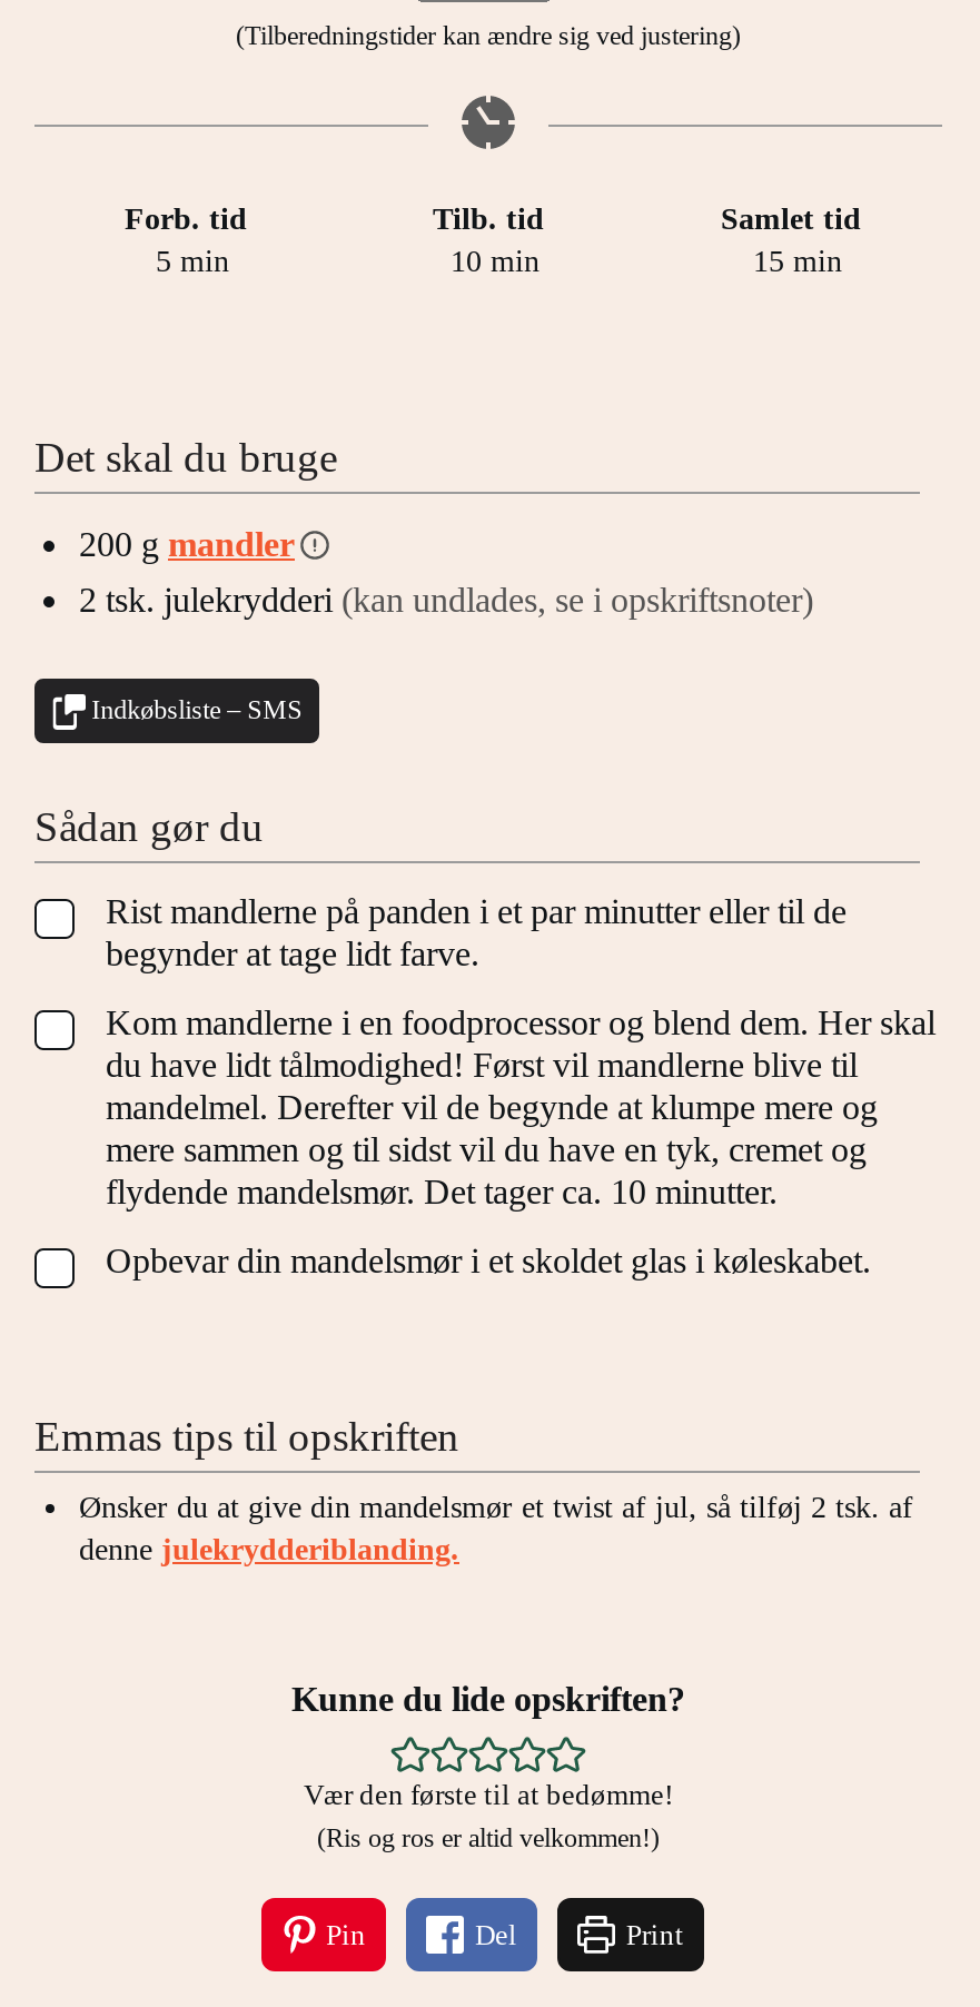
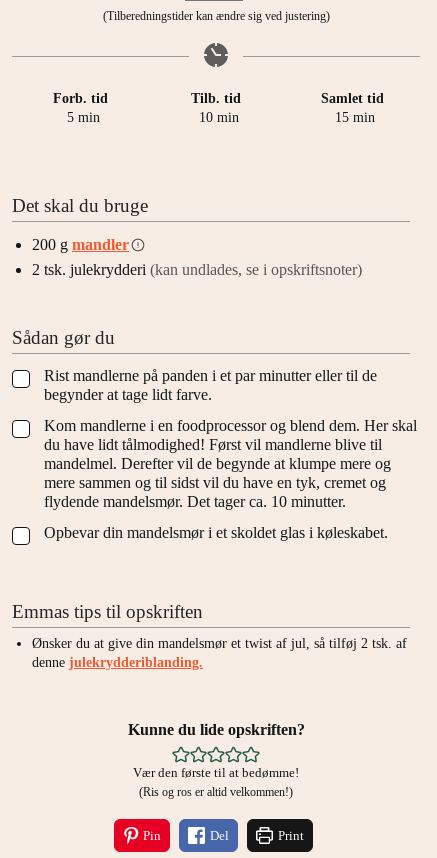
[85,695,303,726] Indkøbsliste – SMS -> none

